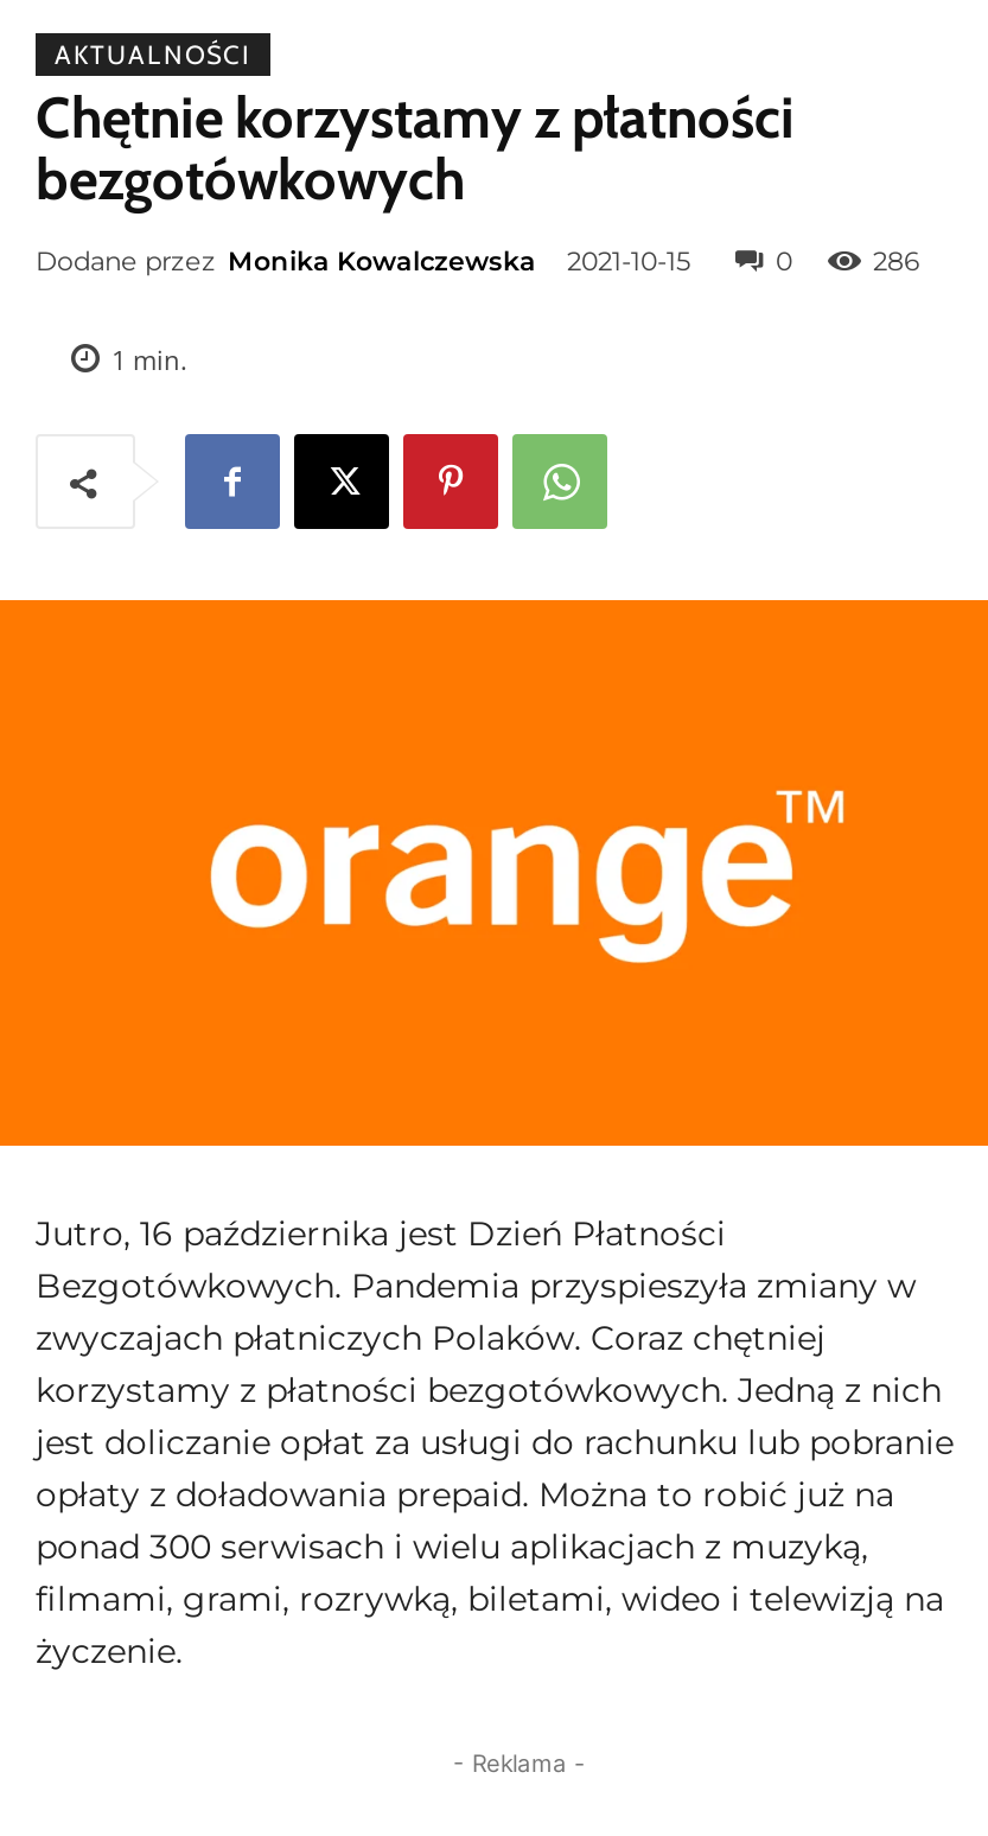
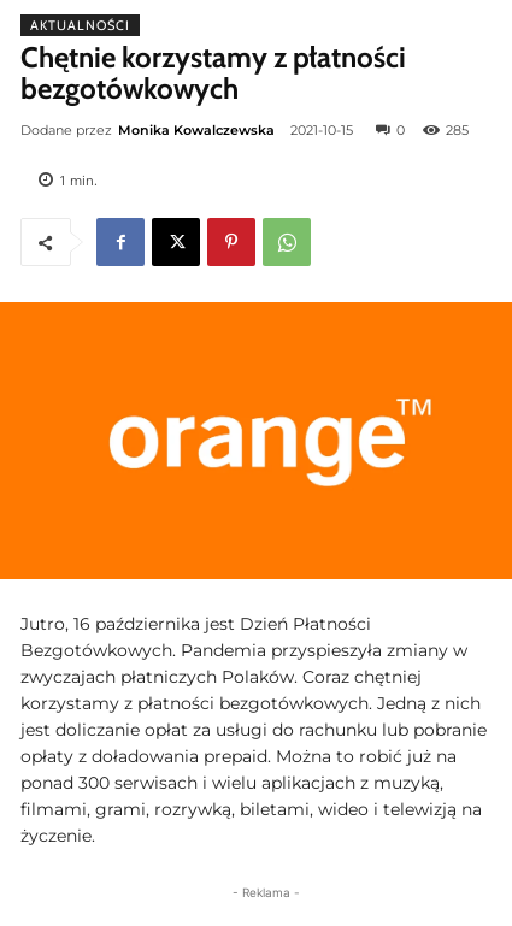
[873,245,920,278] 286 -> [446,122,469,139] 285

